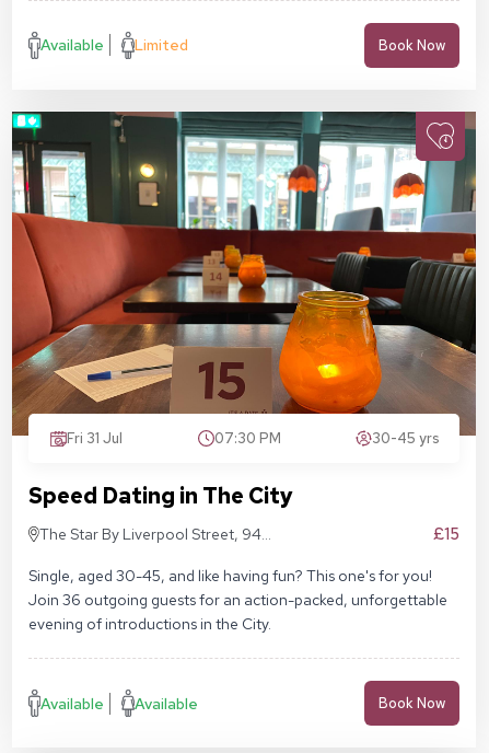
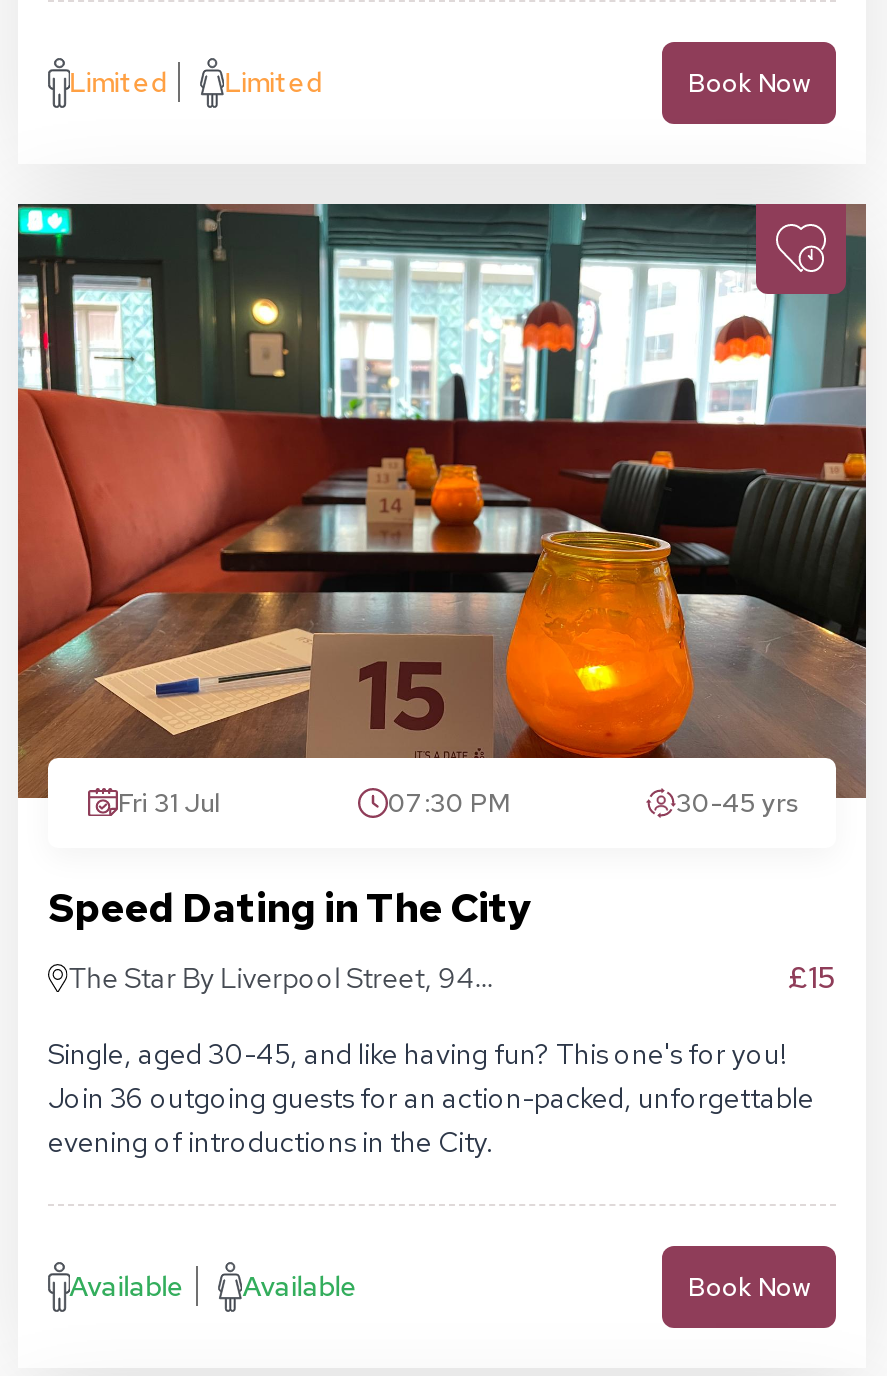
[40,35,103,55] Available -> [69,64,167,100] Limited

